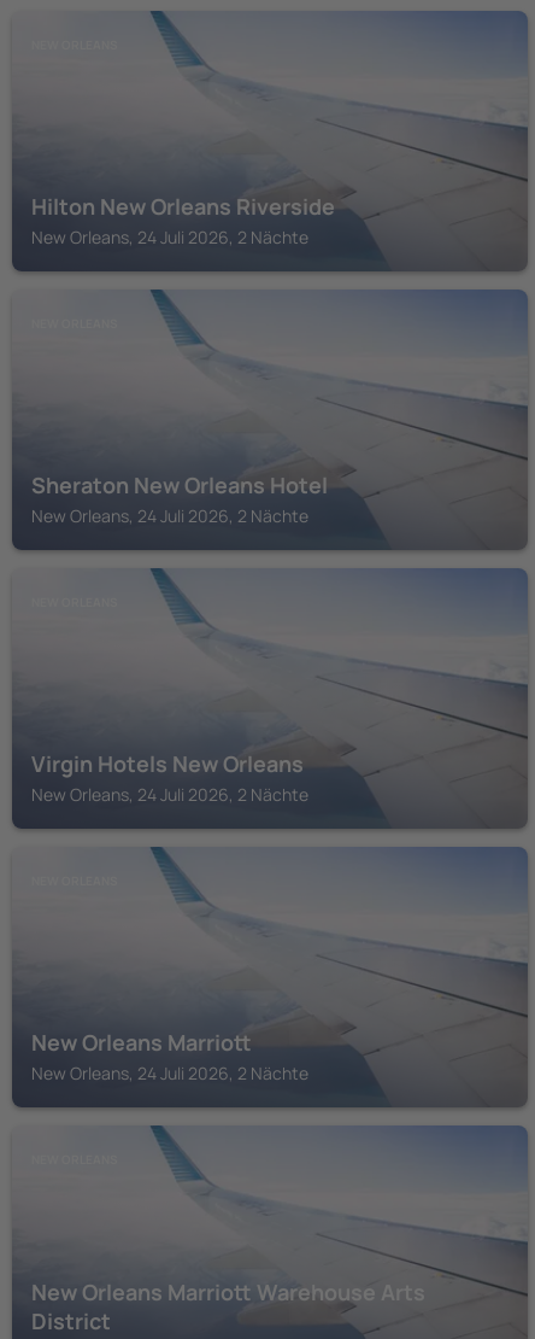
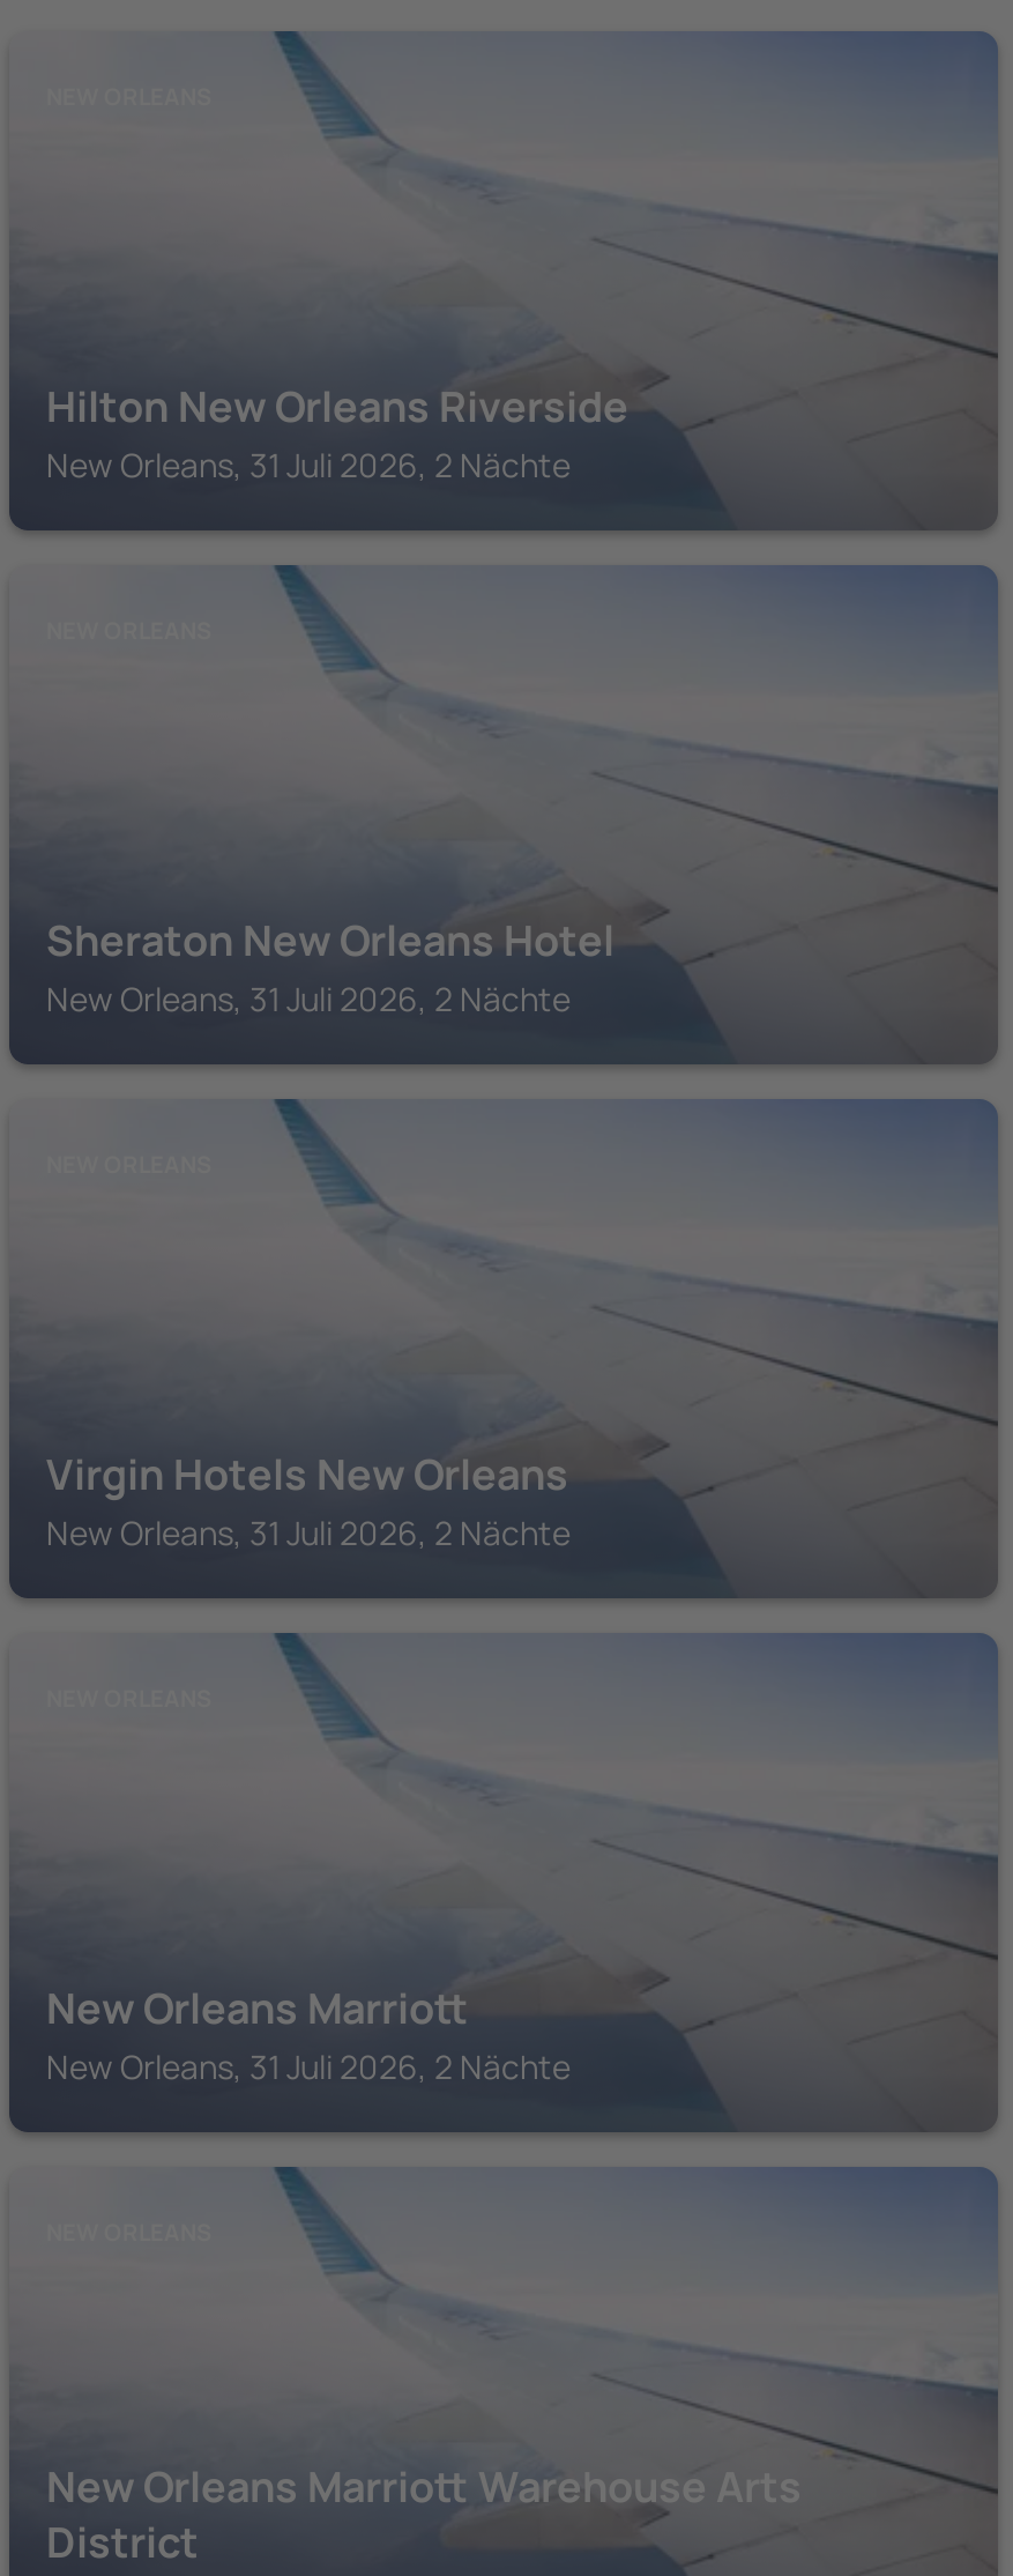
[31,226,308,248] New Orleans, 24 Juli 2026, 2 Nächte -> [46,443,571,487] New Orleans, 31 Juli 2026, 2 Nächte
[31,504,308,527] New Orleans, 24 Juli 2026, 2 Nächte -> [46,977,571,1020] New Orleans, 31 Juli 2026, 2 Nächte
[31,783,308,806] New Orleans, 24 Juli 2026, 2 Nächte -> [46,1510,571,1554] New Orleans, 31 Juli 2026, 2 Nächte
[31,1062,308,1084] New Orleans, 24 Juli 2026, 2 Nächte -> [46,2044,571,2088] New Orleans, 31 Juli 2026, 2 Nächte

